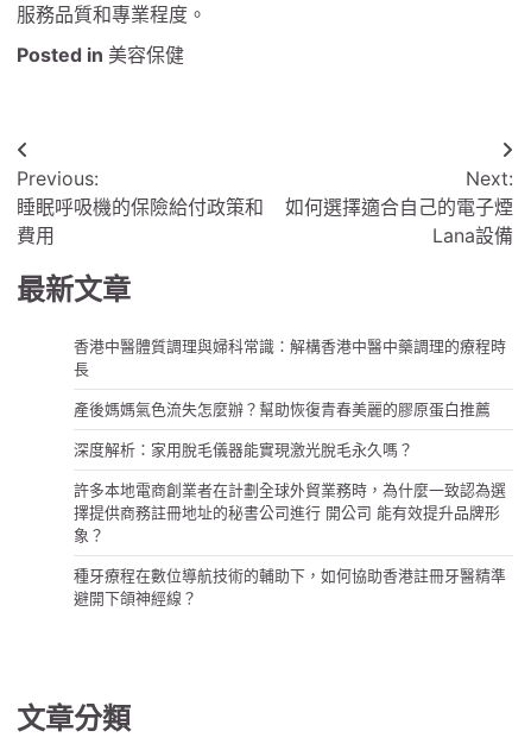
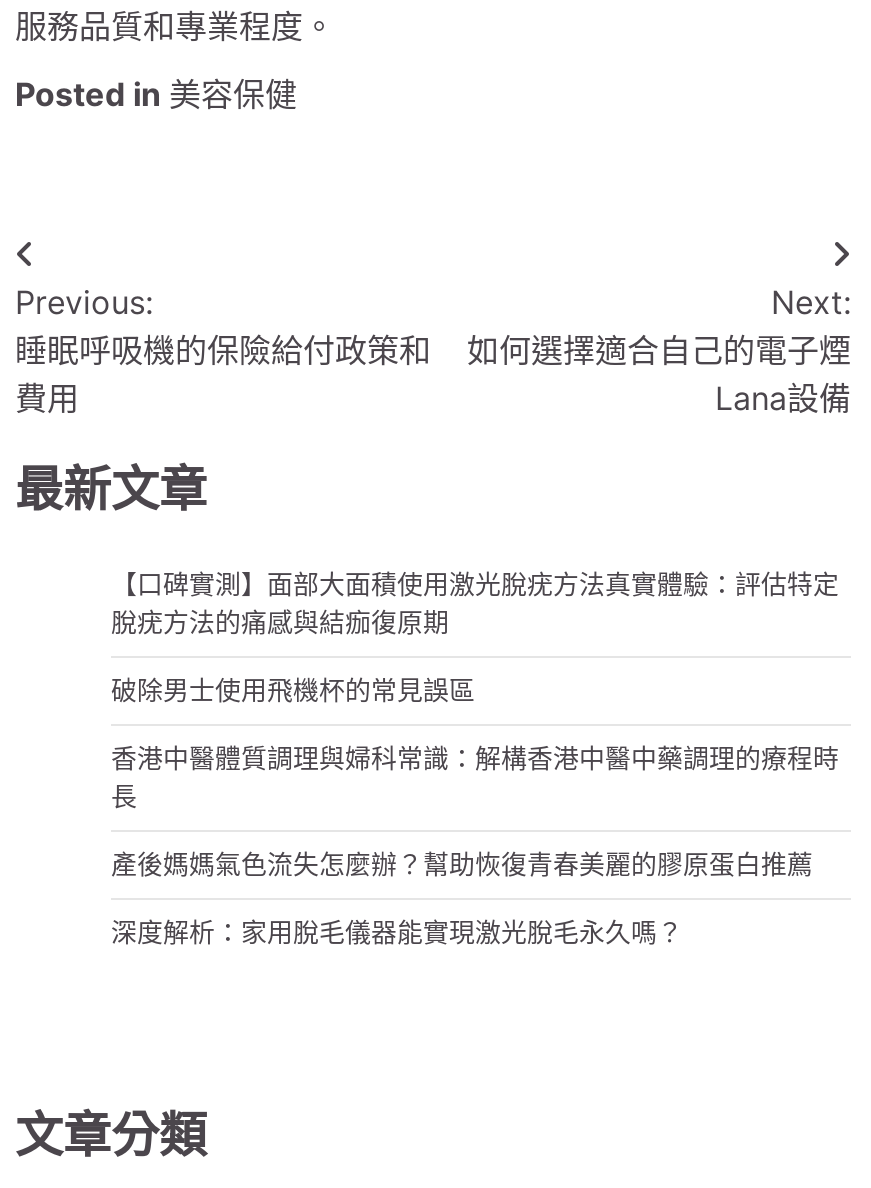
none -> [111,567,839,705] 【口碑實測】面部大面積使用激光脫疣方法真實體驗：評估特定 | 脫疣方法的痛感與結痂復原期 | 破除男士使用飛機杯的常見誤區
moved [74,337,506,459] -> [111,741,839,947]: 香港中醫體質調理與婦科常識：解構香港中醫中藥調理的療程時 | 長 | 產後媽媽氣色流失怎麼辦？幫助恢復青春美麗的膠原蛋白推薦 | 深度解析：家用脫毛儀器能實現激光脫毛永久嗎？
[74,481,506,608] 許多本地電商創業者在計劃全球外貿業務時，為什麼一致認為選 | 擇提供商務註冊地址的秘書公司進行 開公司 能有效提升品牌形 | 象？ | 種牙療程在數位導航技術的輔助下，如何協助香港註冊牙醫精準 | 避開下頜神經線？ -> none

